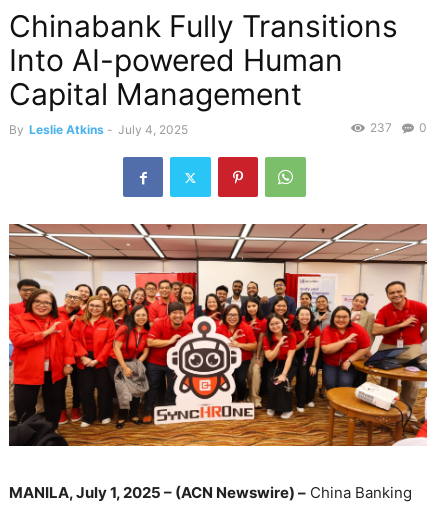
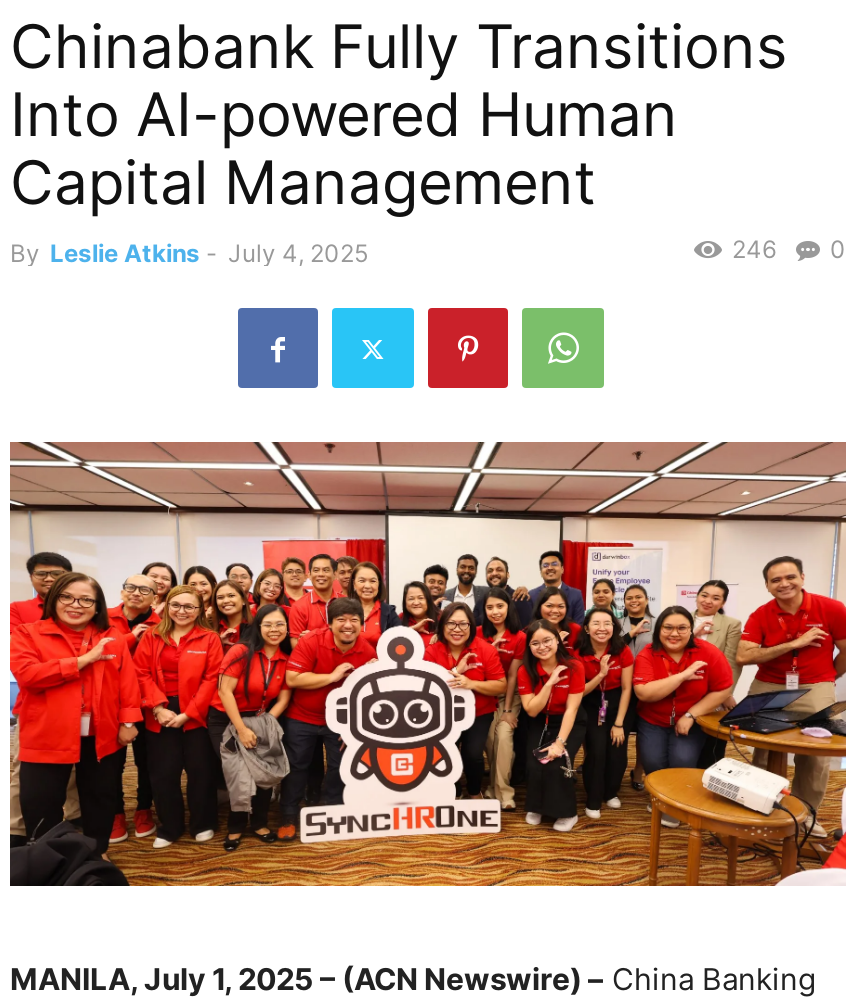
[370,120,427,135] 237 0 -> [732,234,846,264] 246 0

